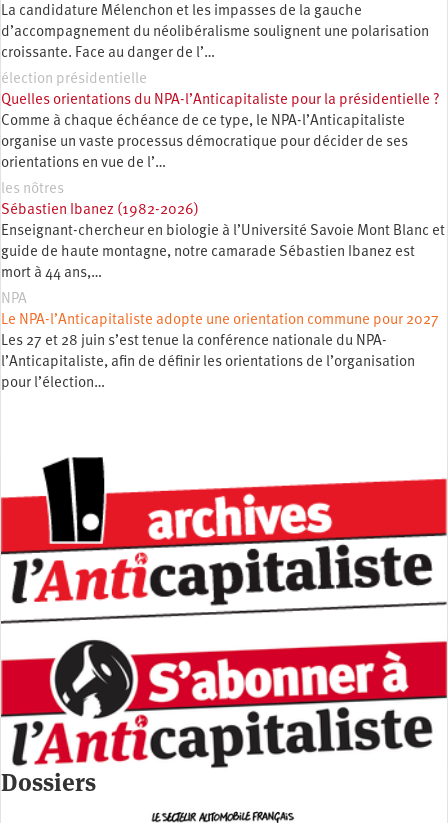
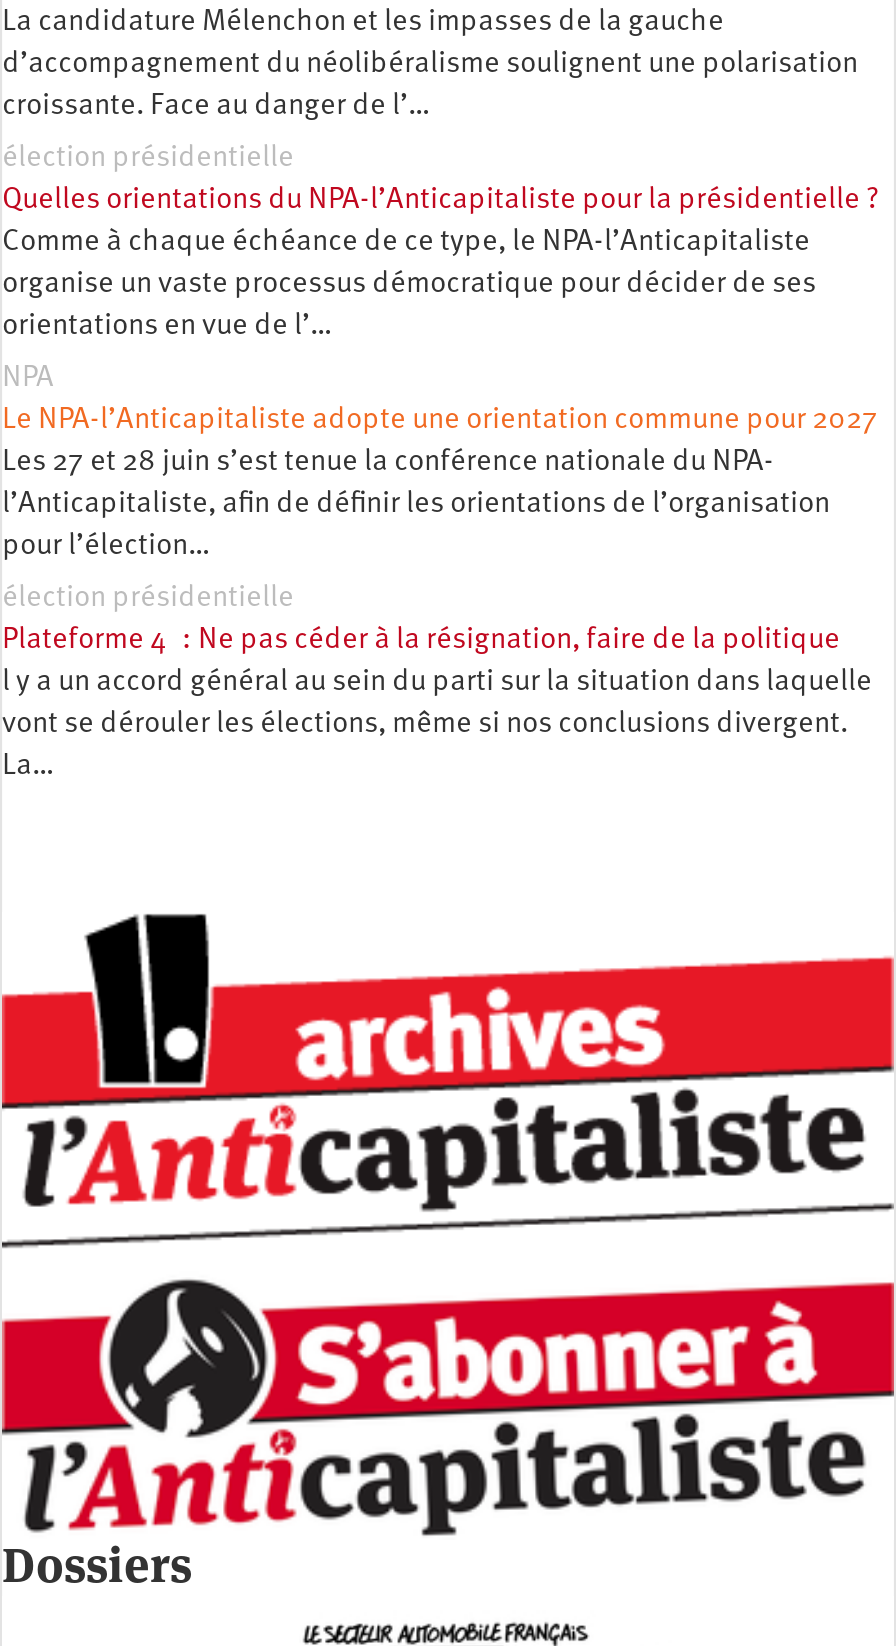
[1,182,445,281] les nôtres | Sébastien Ibanez (1982-2026) | Enseignant-chercheur en biologie à l’Université Savoie Mont Blanc et | guide de haute montagne, notre camarade Sébastien Ibanez est | mort à 44 ans,… -> none
moved [1,292,439,391] -> [2,364,878,562]: NPA | Le NPA-l’Anticapitaliste adopte une orientation commune pour 2027 | Les 27 et 28 juin s’est tenue la conférence nationale du NPA- | l’Anticapitaliste, afin de définir les orientations de l’organisation | pour l’élection…
none -> [2,584,872,782] élection présidentielle | Plateforme 4 : Ne pas céder à la résignation, faire de la politique | l y a un accord général au sein du parti sur la situation dans laquelle | vont se dérouler les élections, même si nos conclusions divergent. | La…

